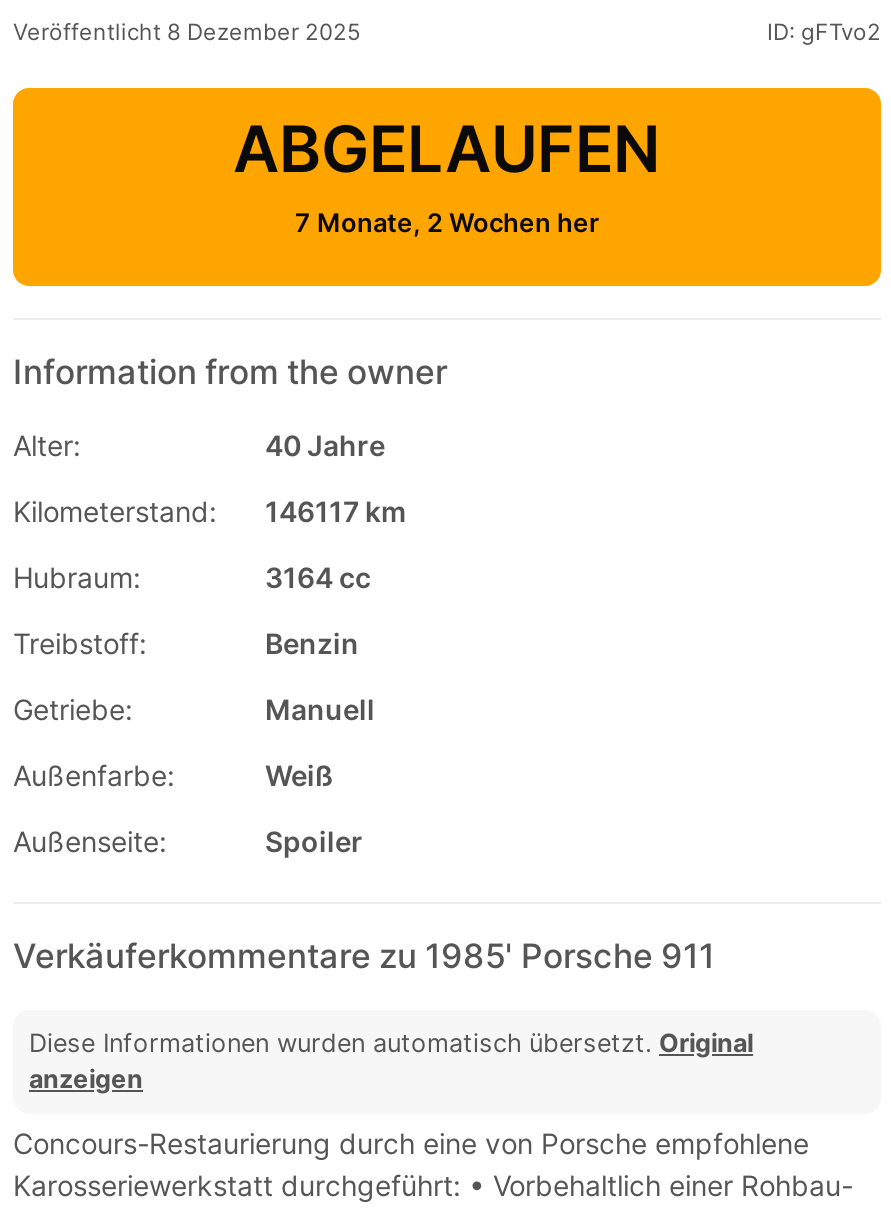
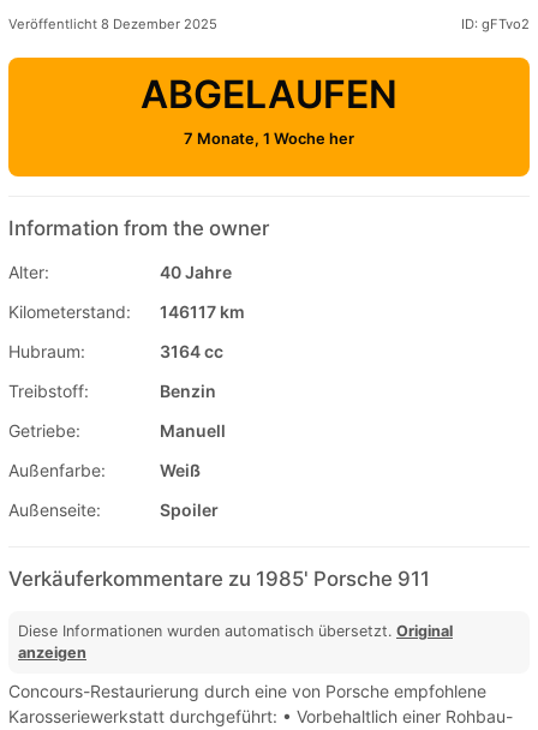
[295,207,599,237] 7 Monate, 2 Wochen her -> [184,129,354,147] 7 Monate, 1 Woche her

